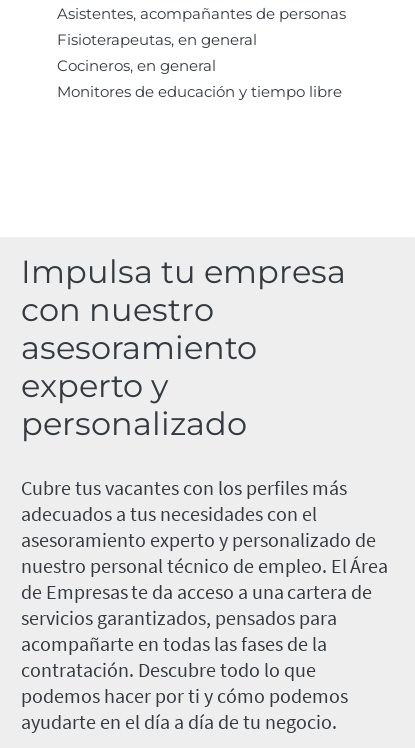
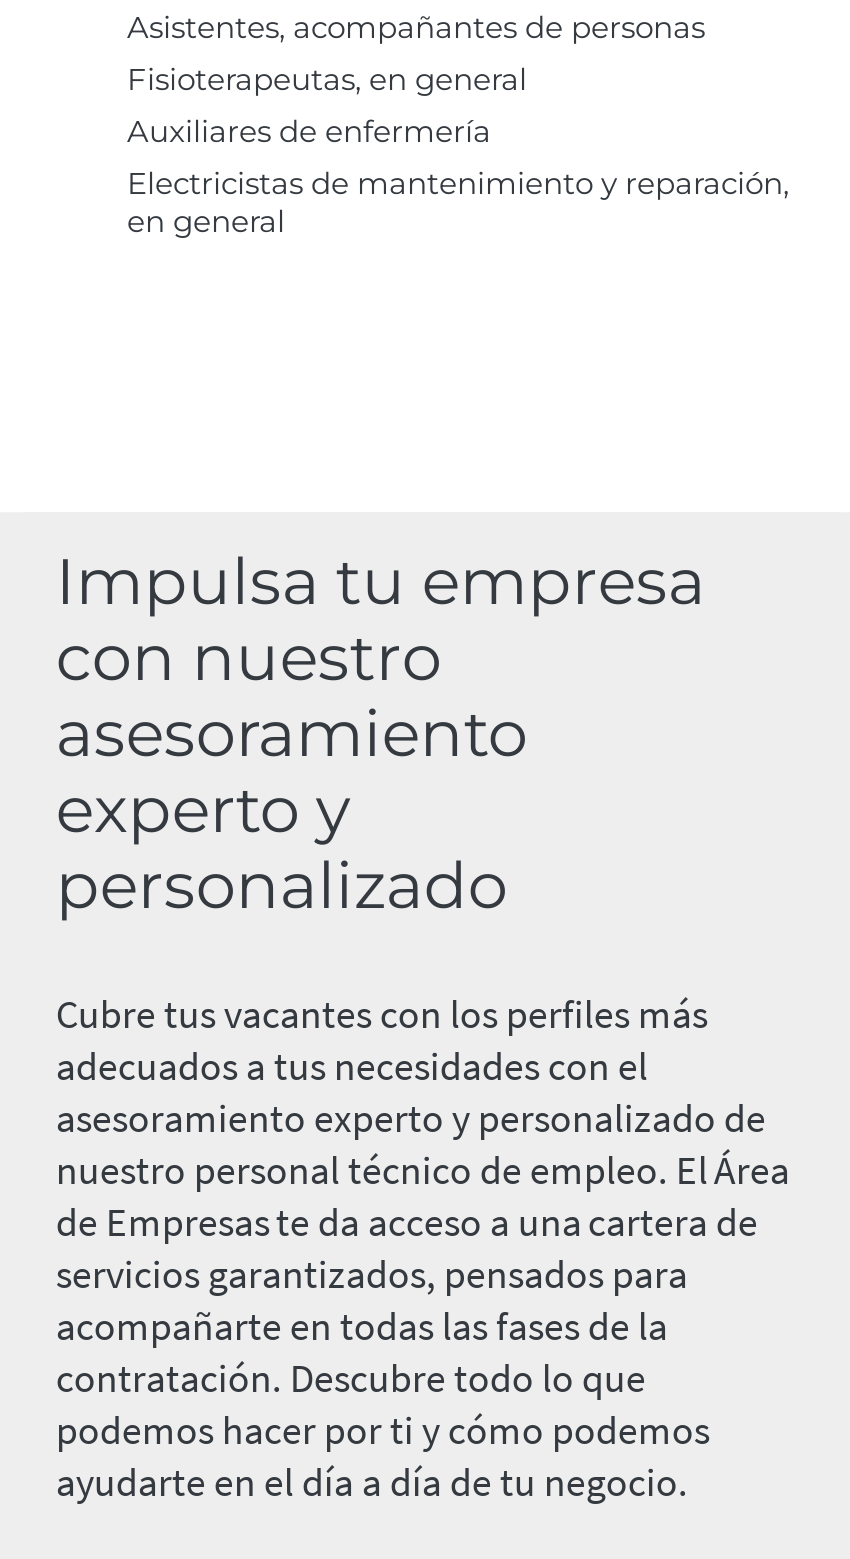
[57,56,342,101] Cocineros, en general | Monitores de educación y tiempo libre -> [127,112,789,240] Auxiliares de enfermería | Electricistas de mantenimiento y reparación, | en general

